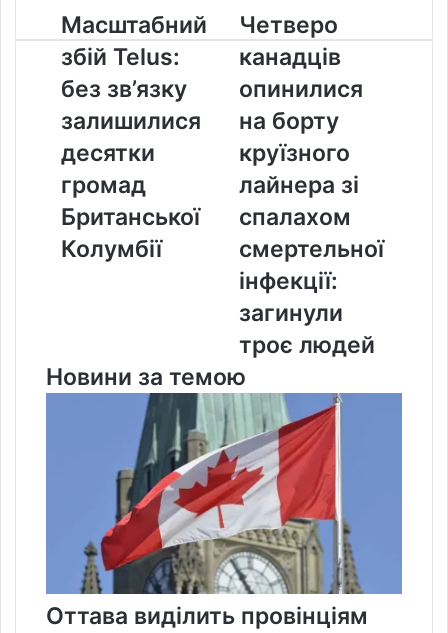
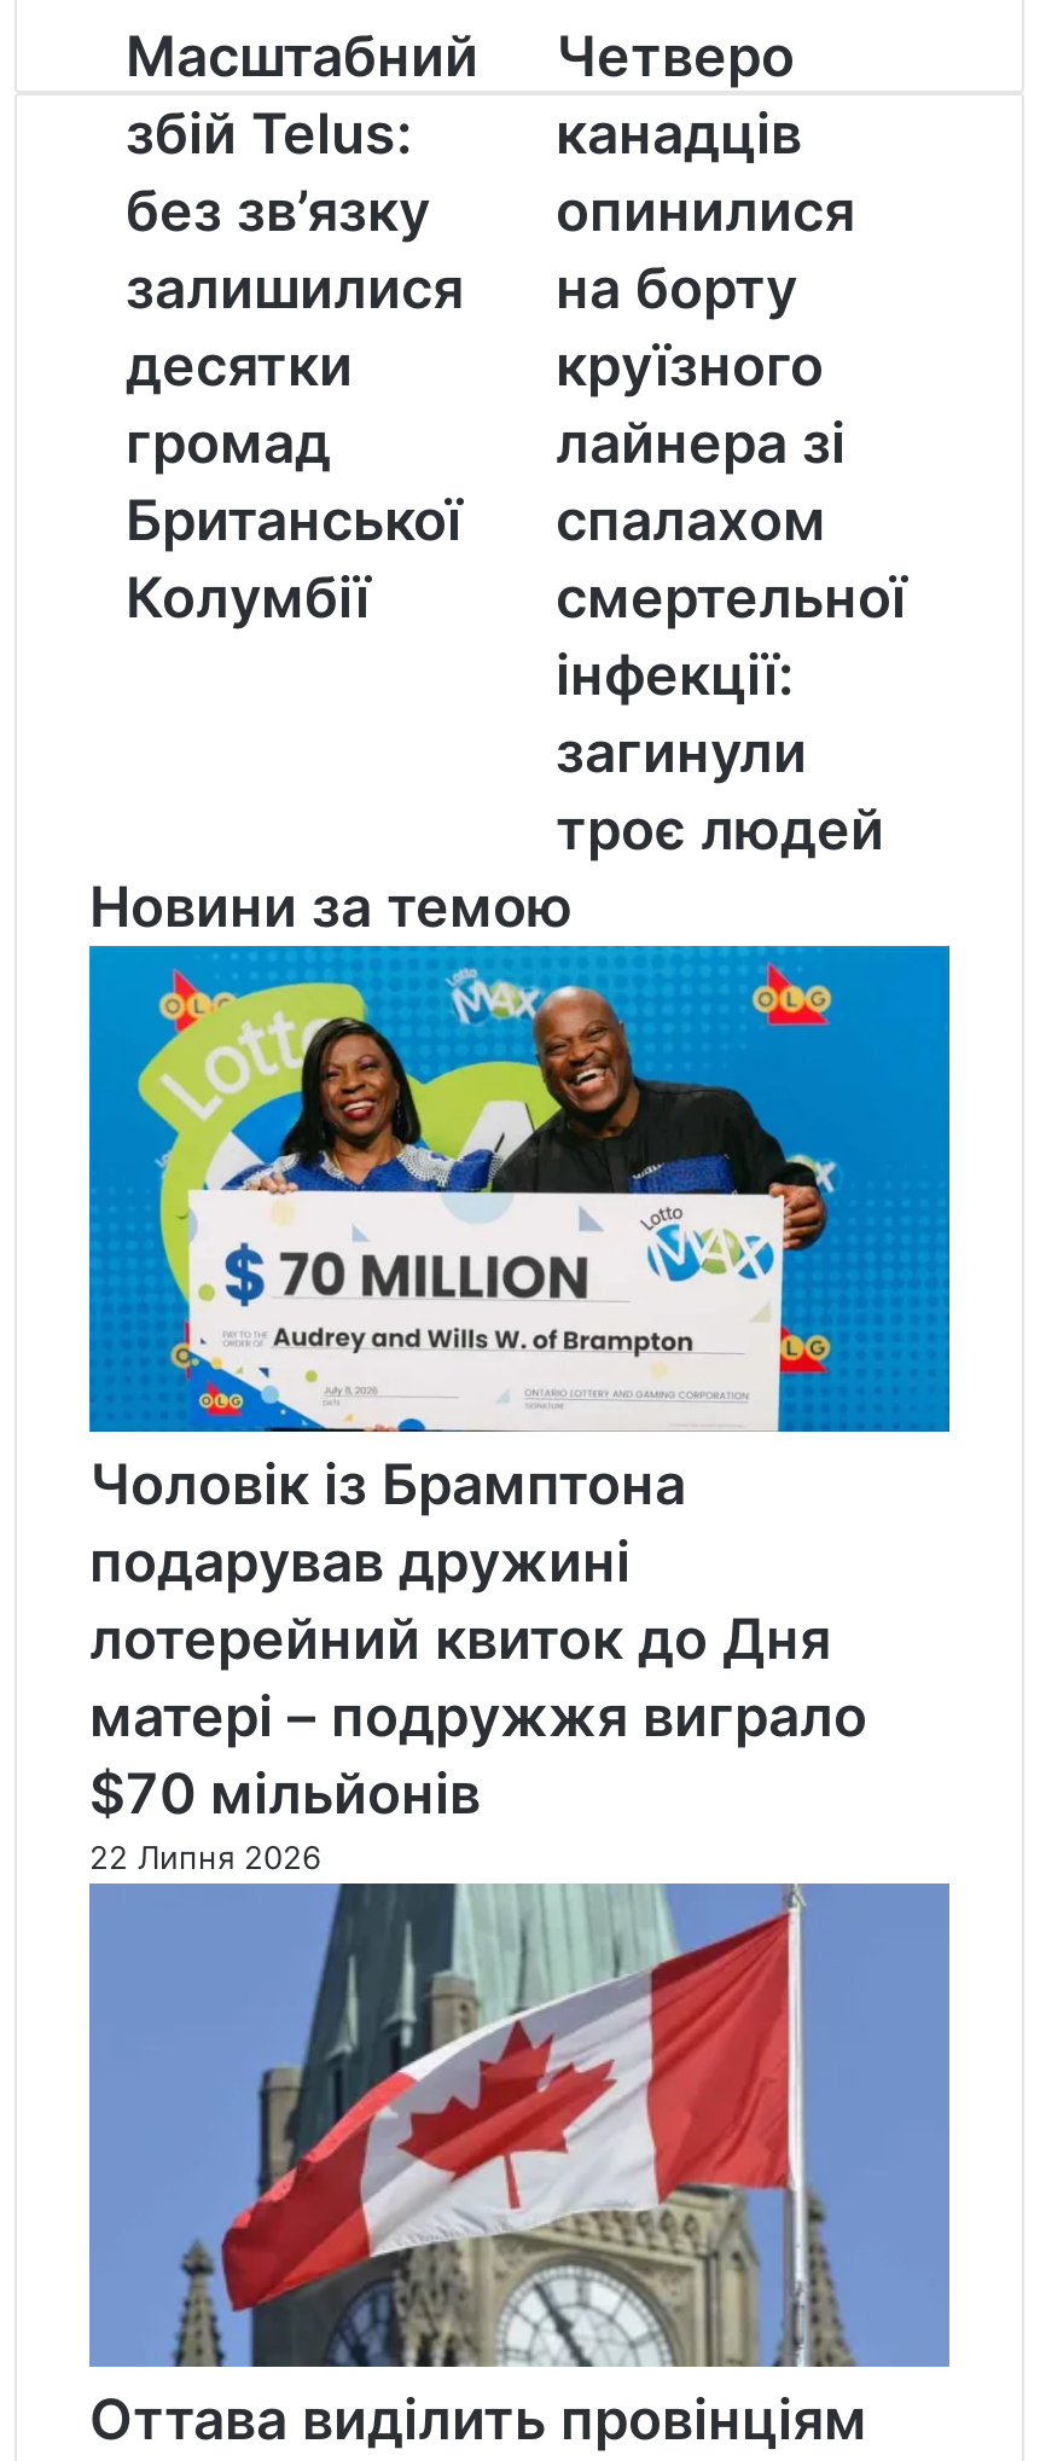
none -> [87,944,952,1876] [image] | Чоловік із Брамптона | подарував дружині | лотерейний квиток до Дня | матері – подружжя виграло | $70 мільйонів | 22 Липня 2026

